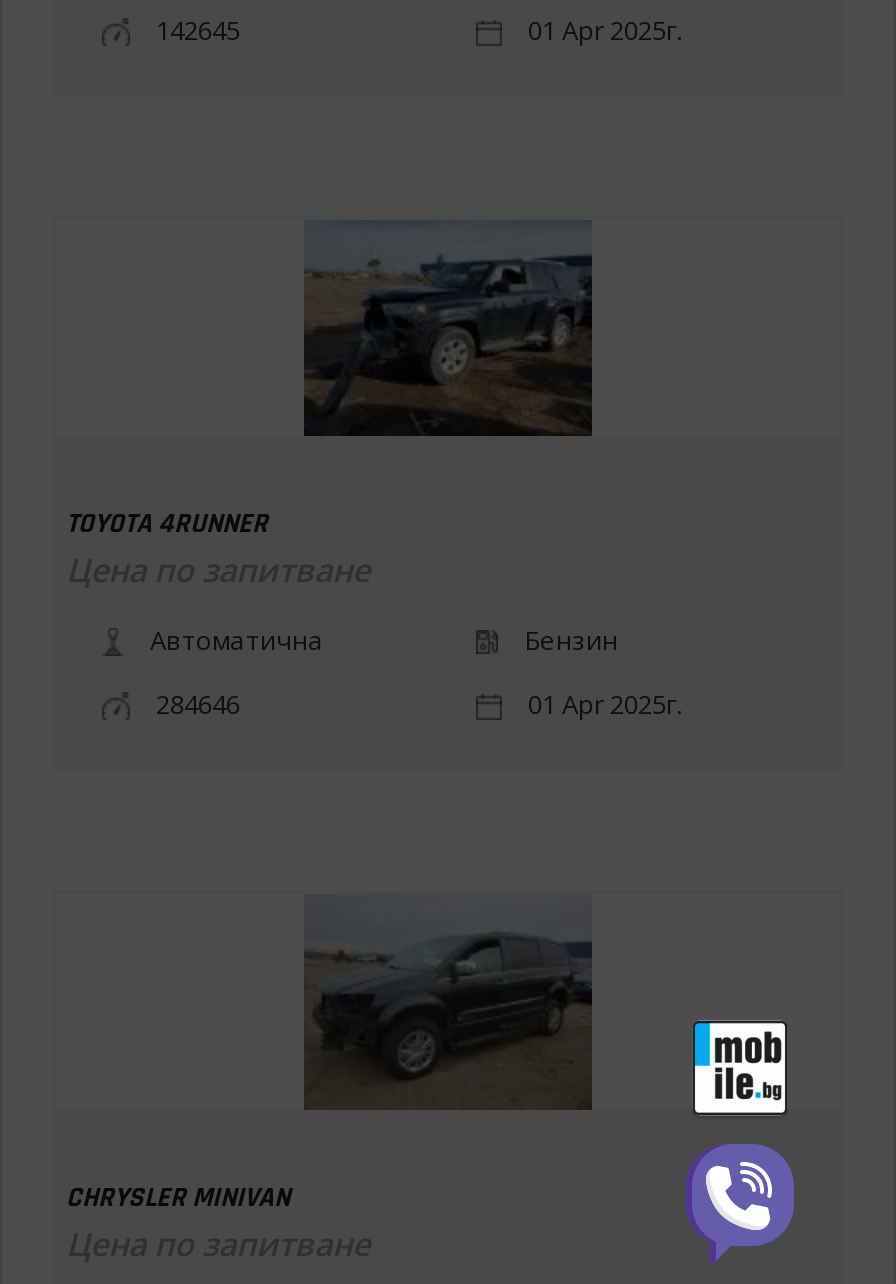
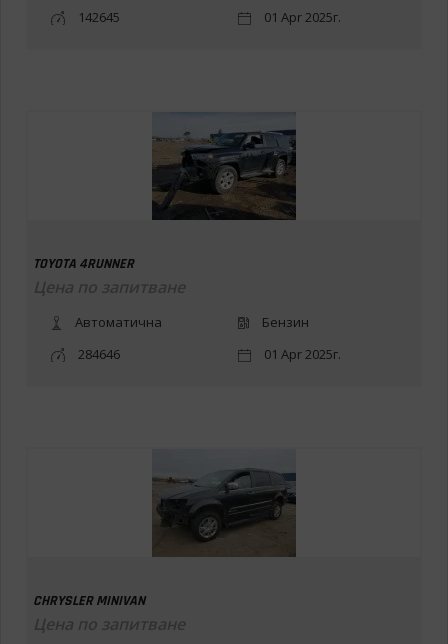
[692,1022,786,1114] [image] -> none
[684,1142,796,1264] [image] -> none

